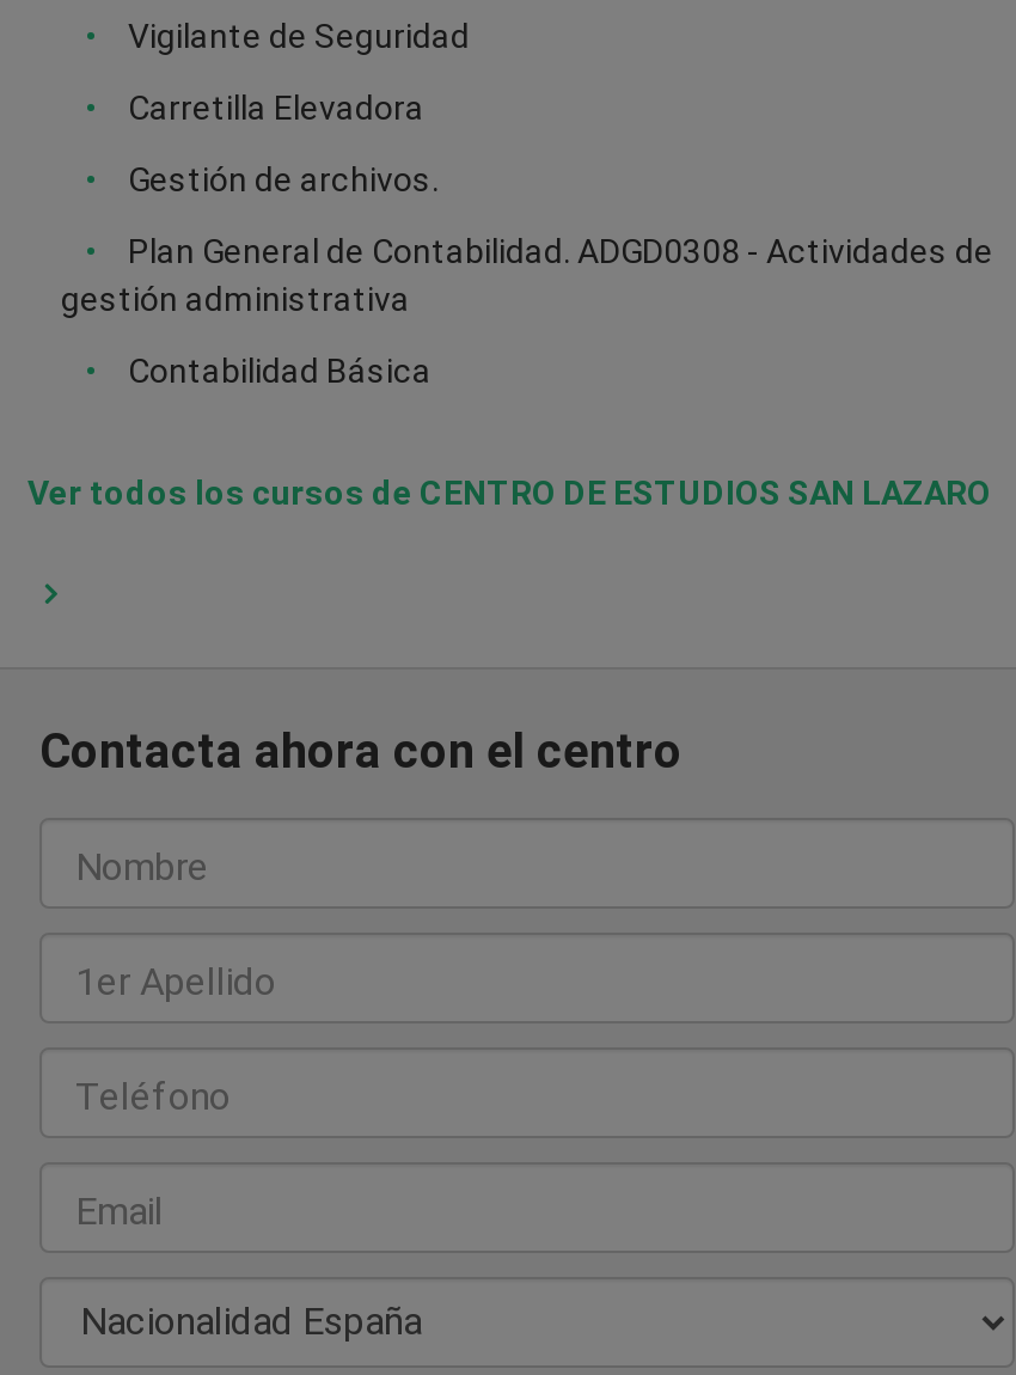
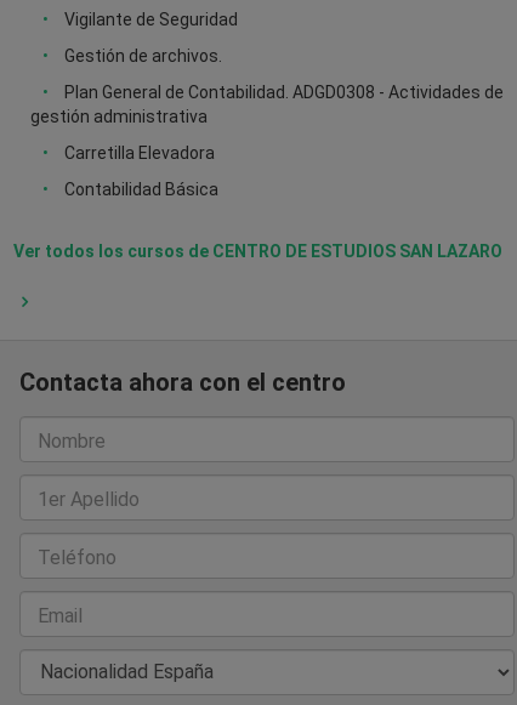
moved [128,88,424,126] -> [64,143,215,162]: Carretilla Elevadora
moved [61,160,993,318] -> [30,46,504,126]: Gestión de archivos. | Plan General de Contabilidad. ADGD0308 - Actividades de | gestión administrativa

